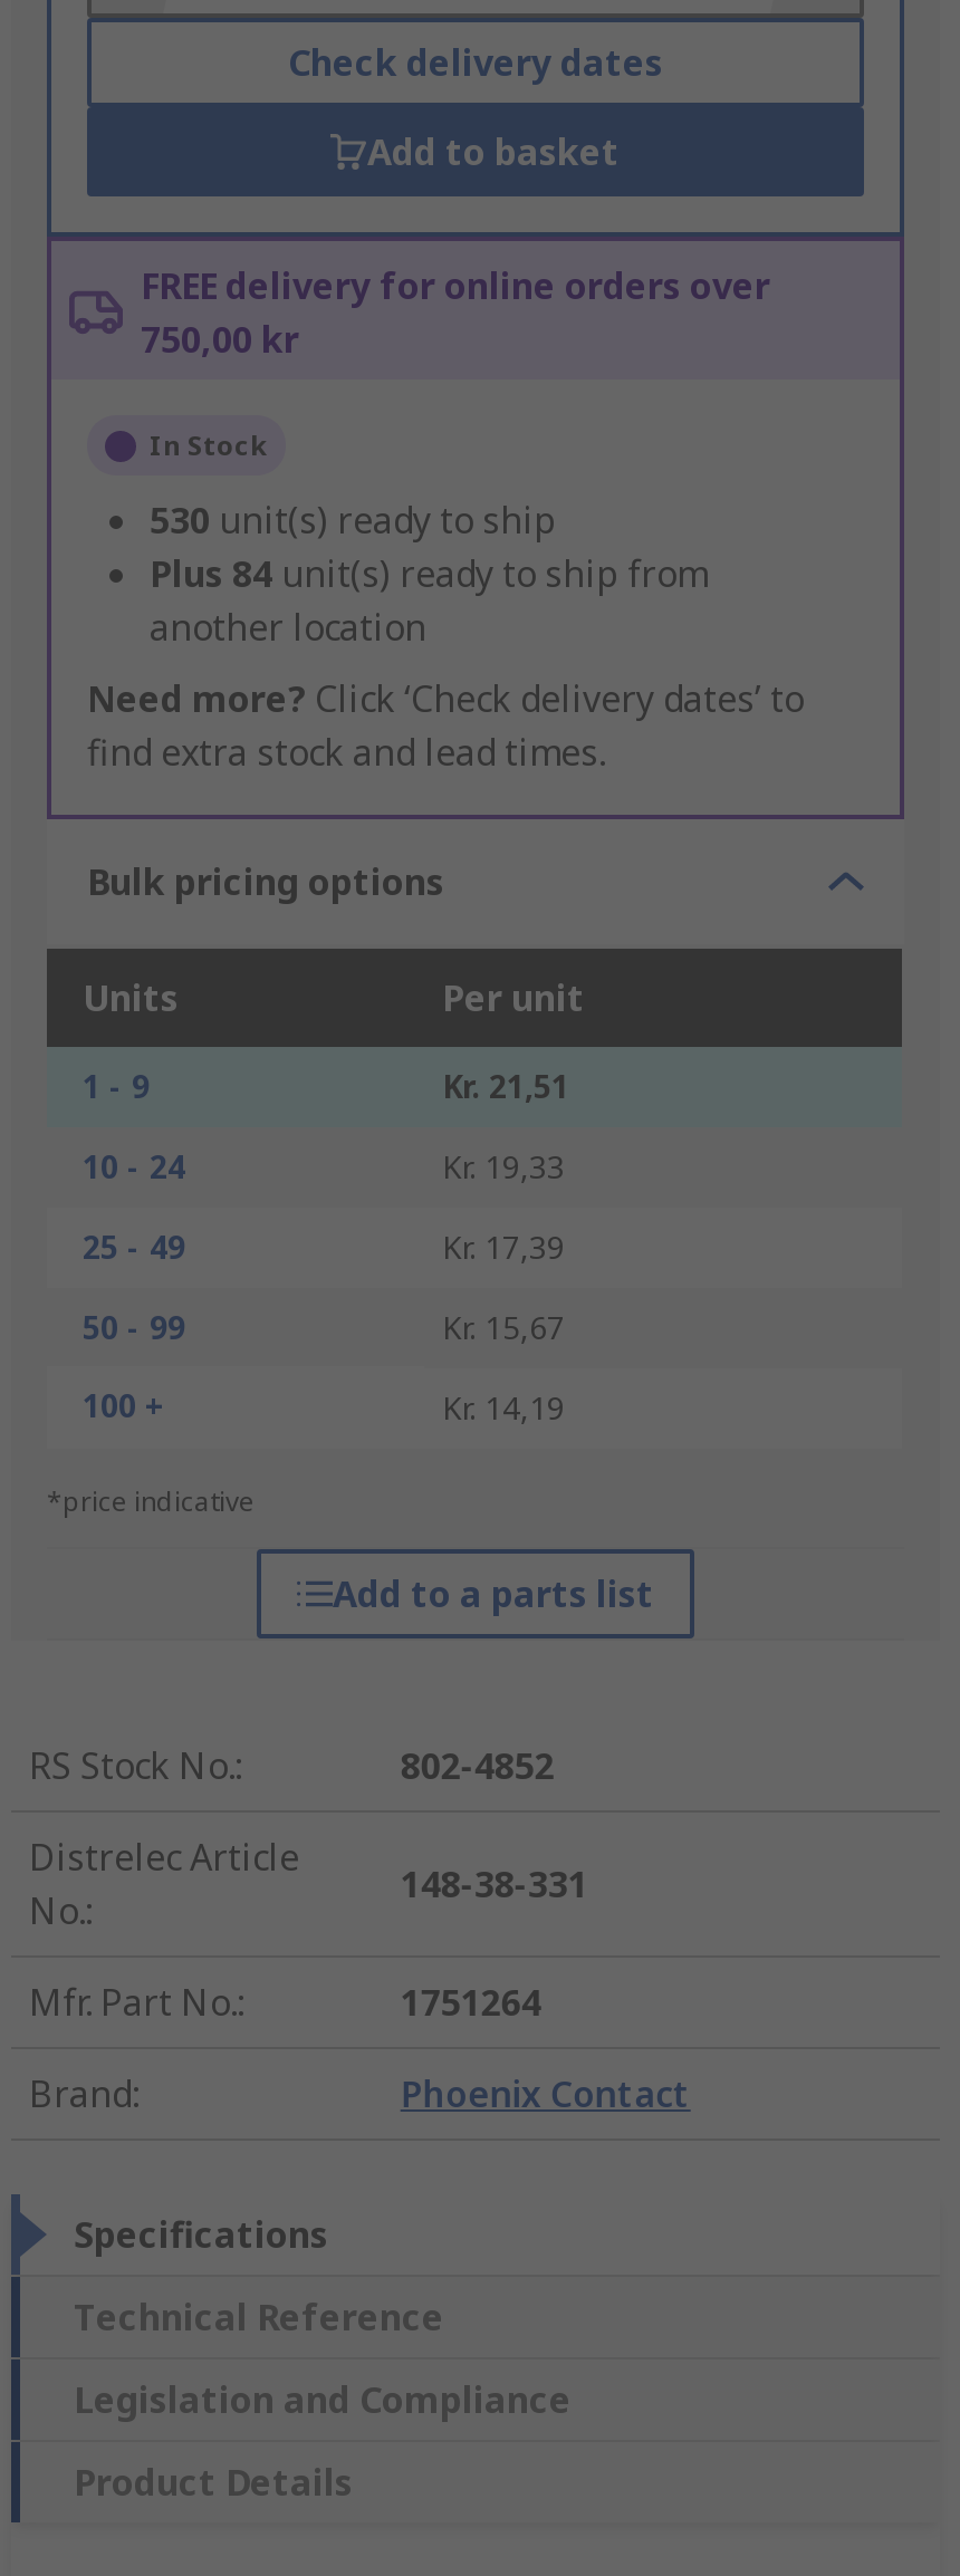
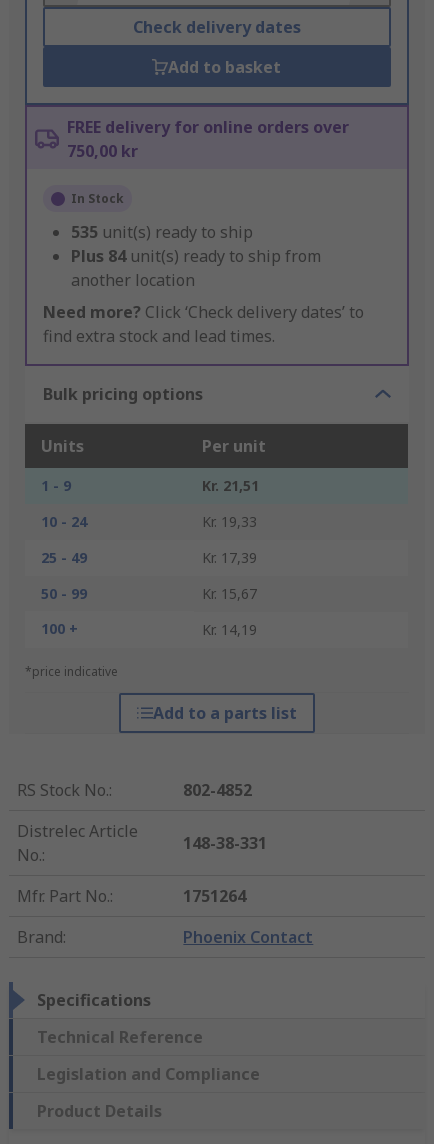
[150,497,556,546] 530 unit(s) ready to ship -> [71,221,253,243] 535 unit(s) ready to ship

